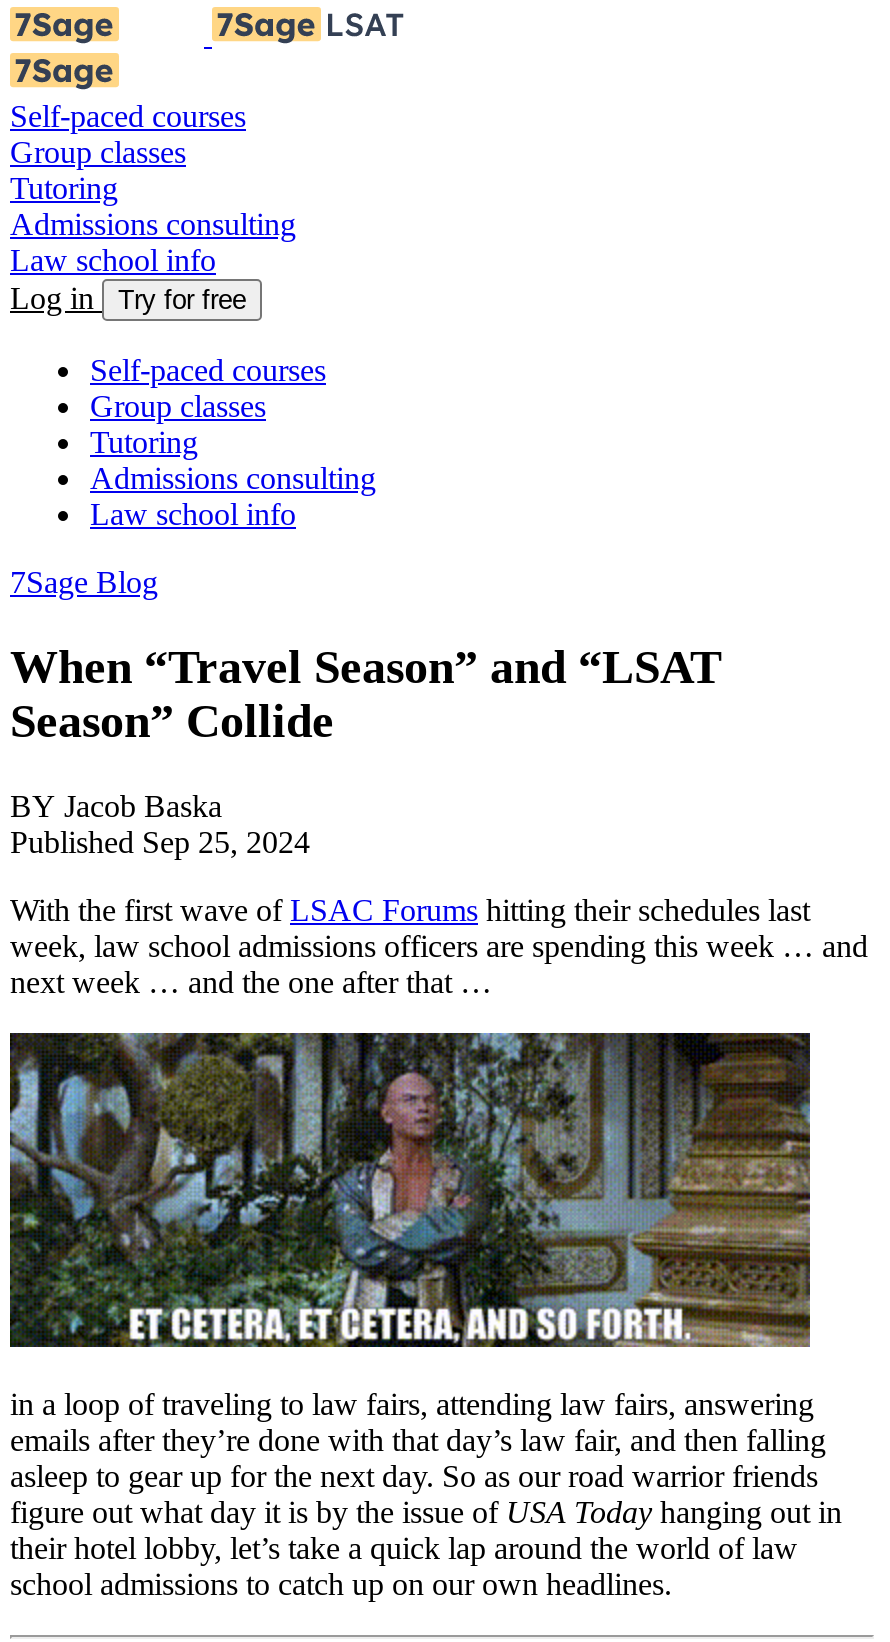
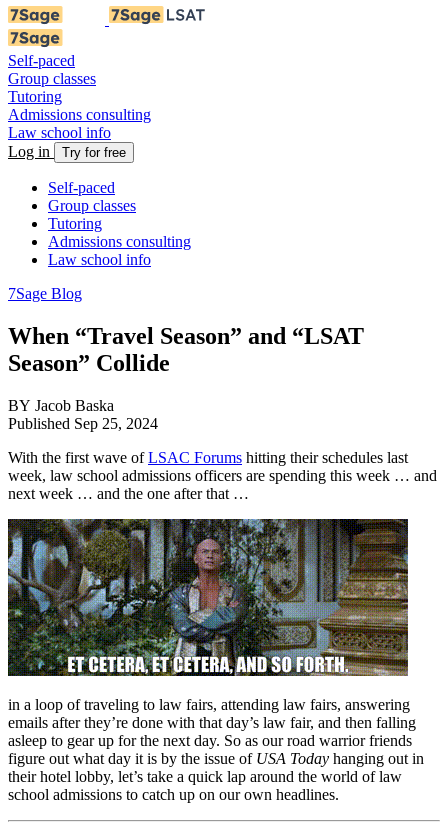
[10,99,246,133] Self-paced courses -> [8,52,75,69] Self-paced
[90,353,326,387] Self-paced courses -> [48,179,115,196] Self-paced

